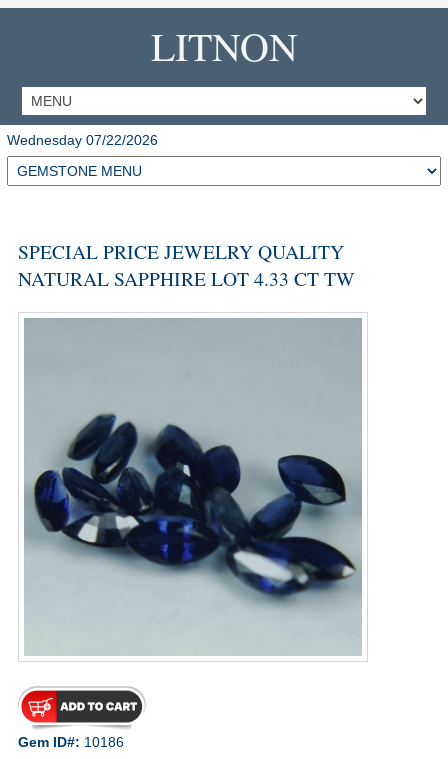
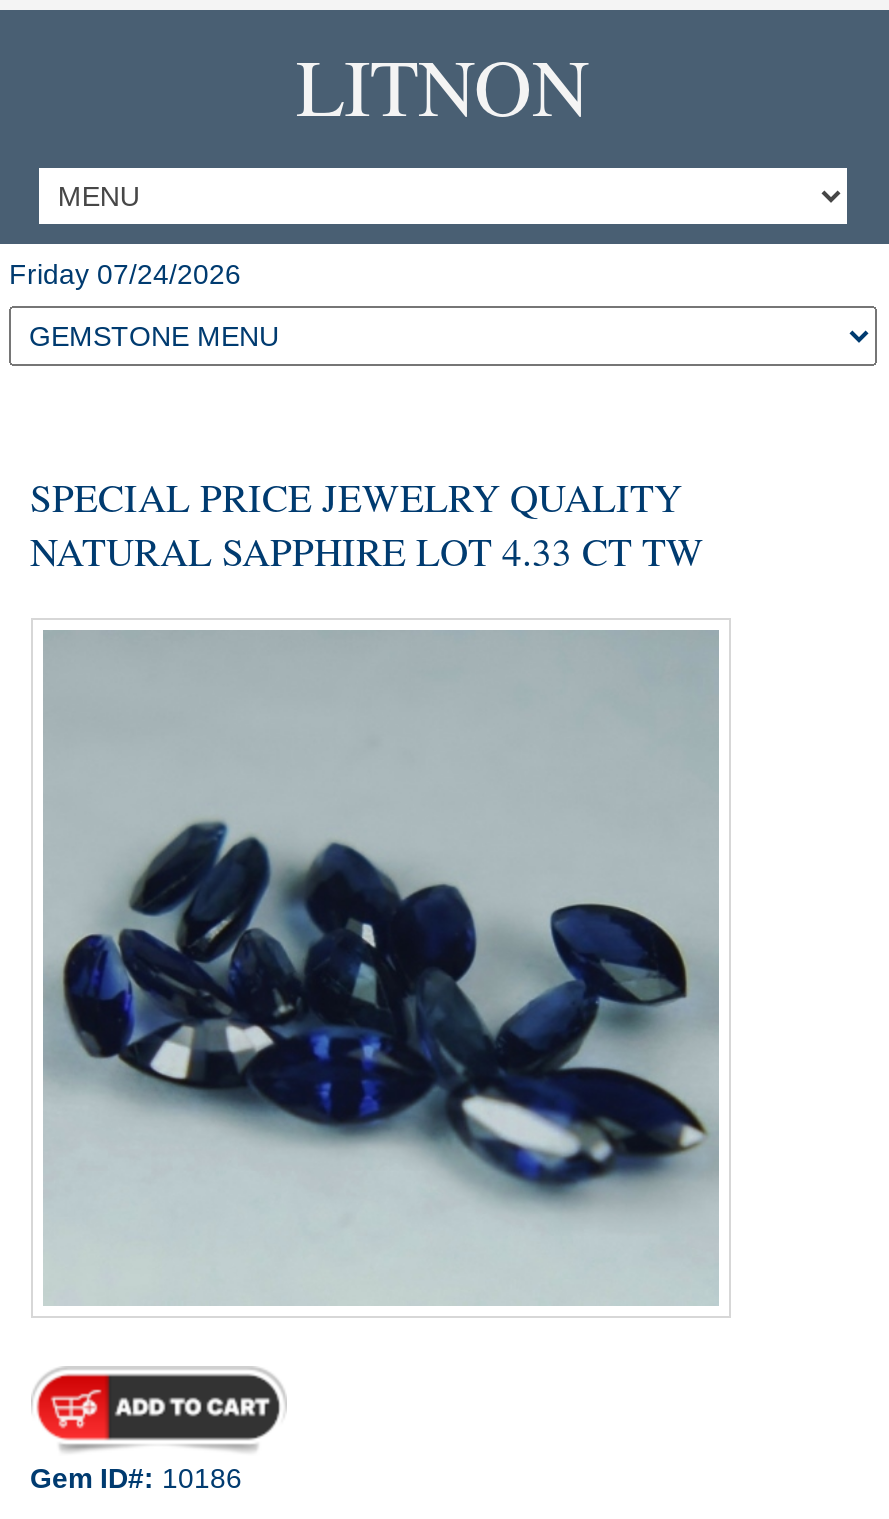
[7,132,158,148] Wednesday 07/22/2026 -> [9,258,241,290] Friday 07/24/2026

